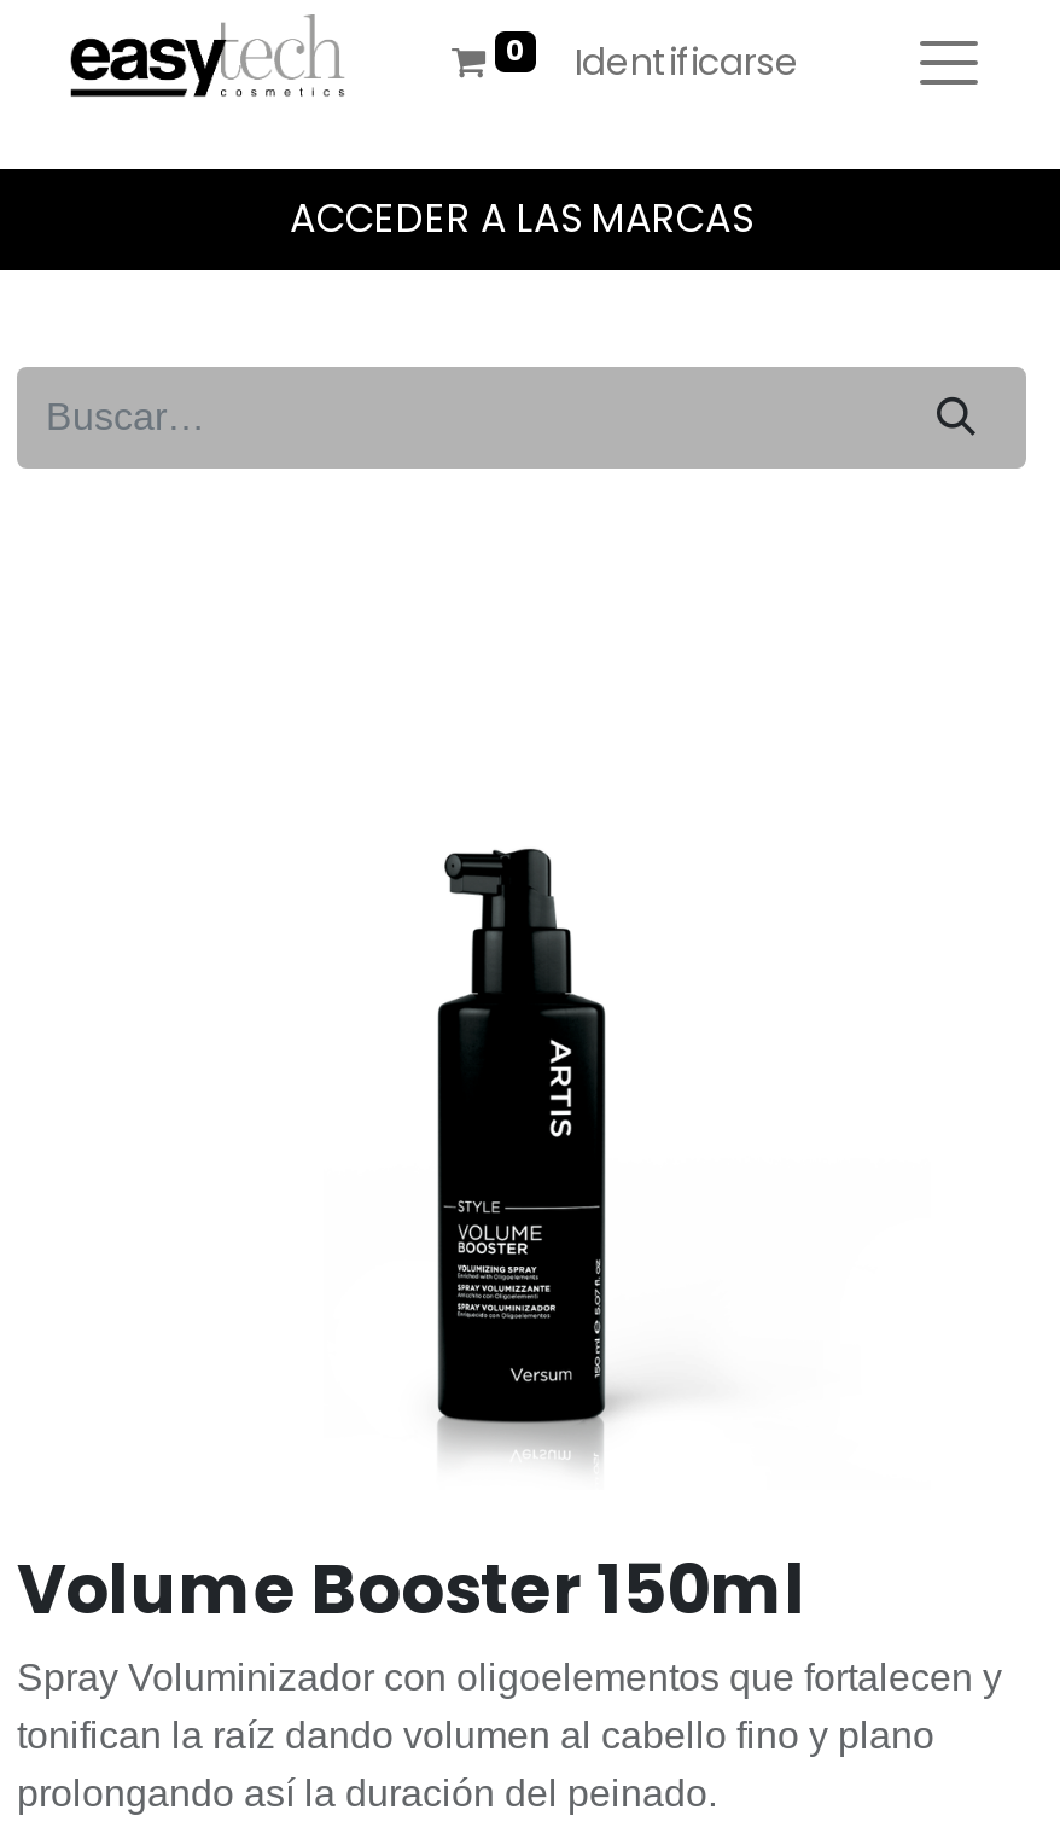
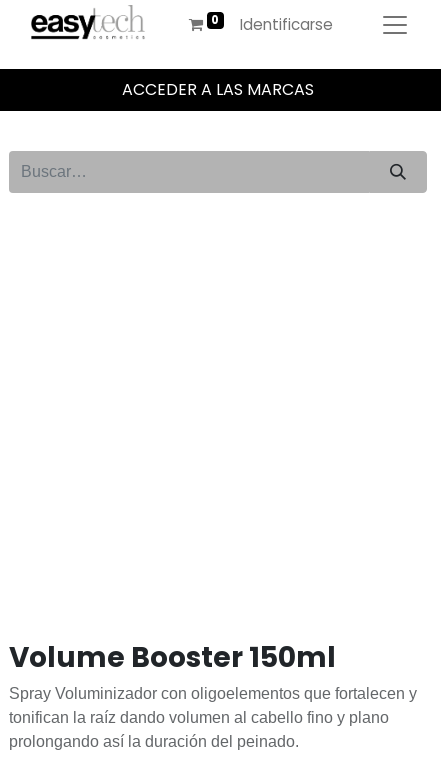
[435,845,633,1464] [image] -> none

